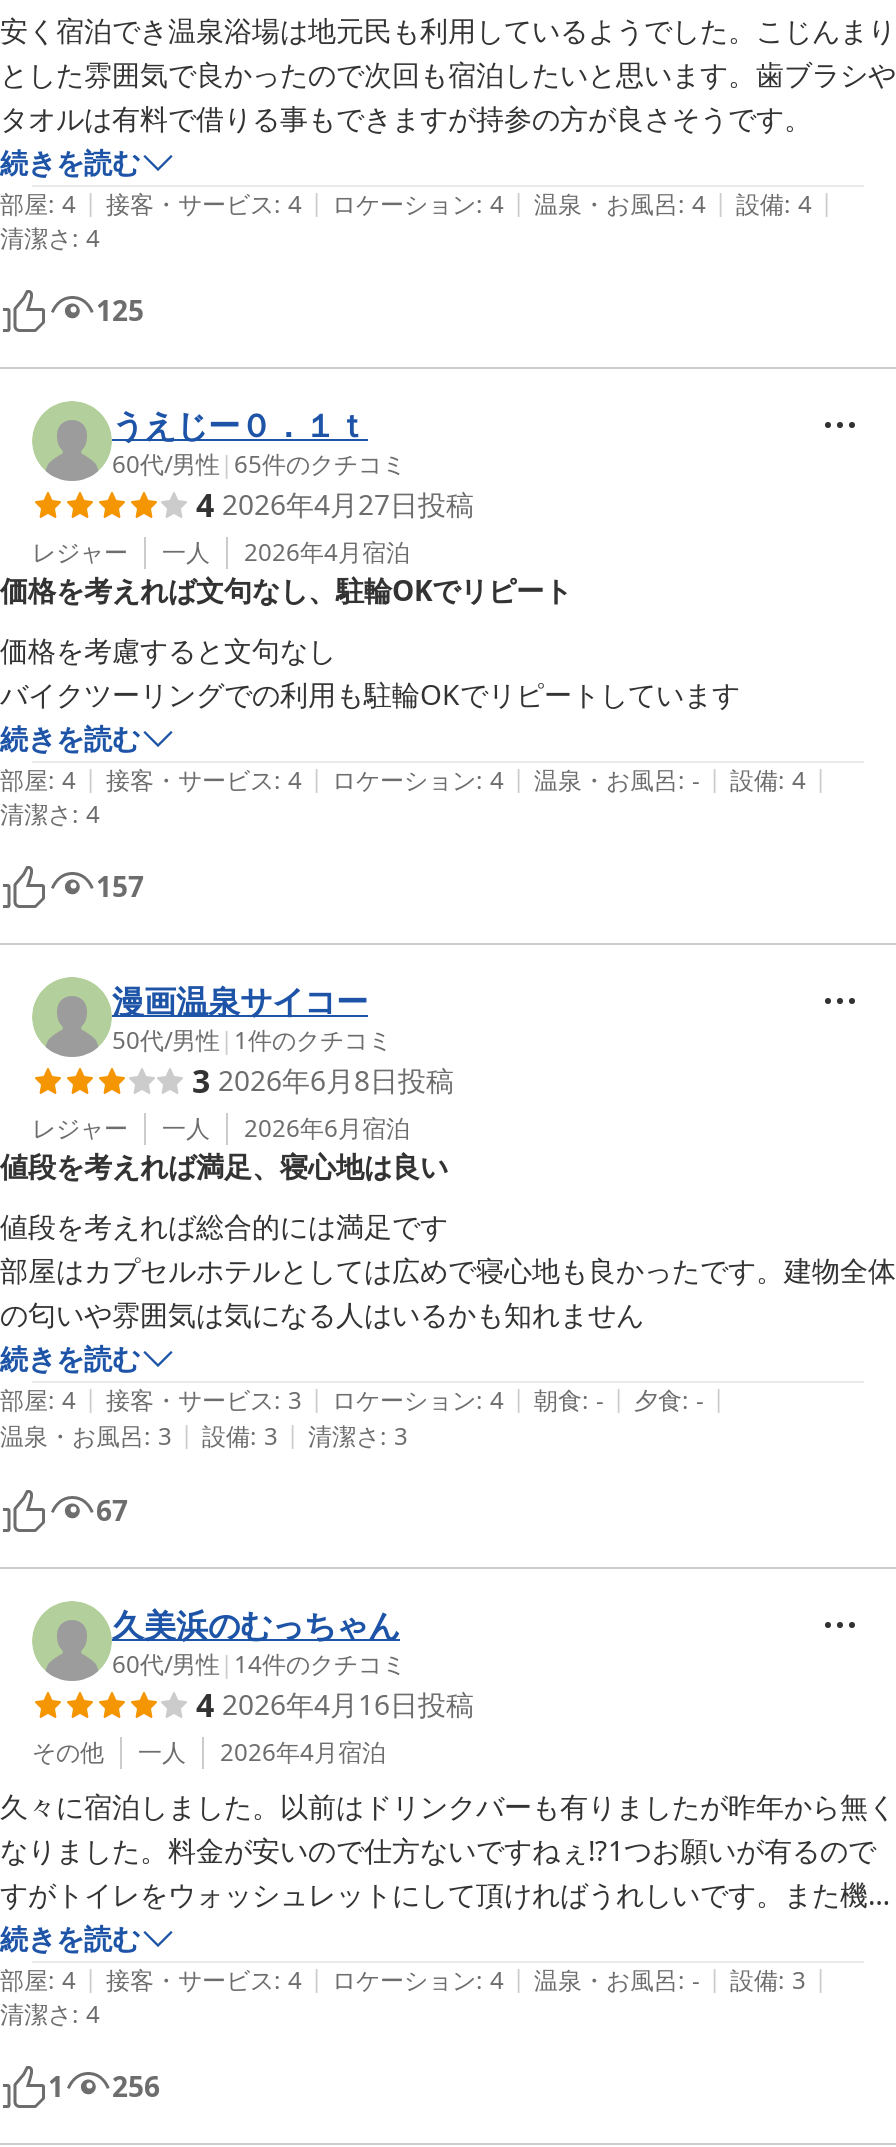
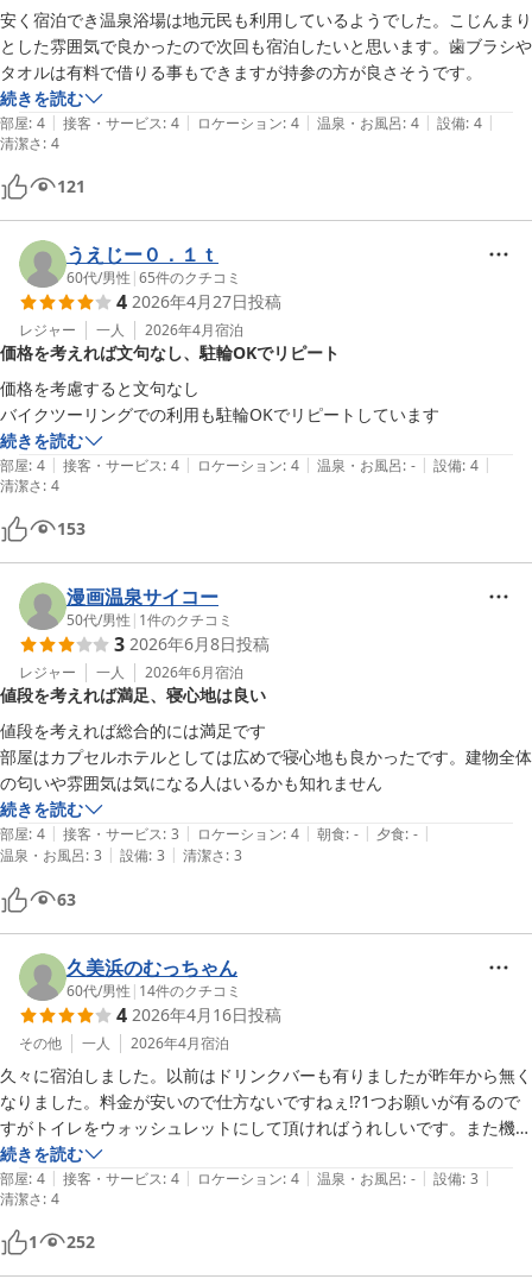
[96,291,144,329] 125 -> [57,175,85,197] 121
[96,867,144,905] 157 -> [57,517,85,540] 153
[96,1491,128,1529] 67 -> [57,888,76,911] 63
[48,2067,160,2105] 1 256 -> [28,1230,95,1253] 1 252

